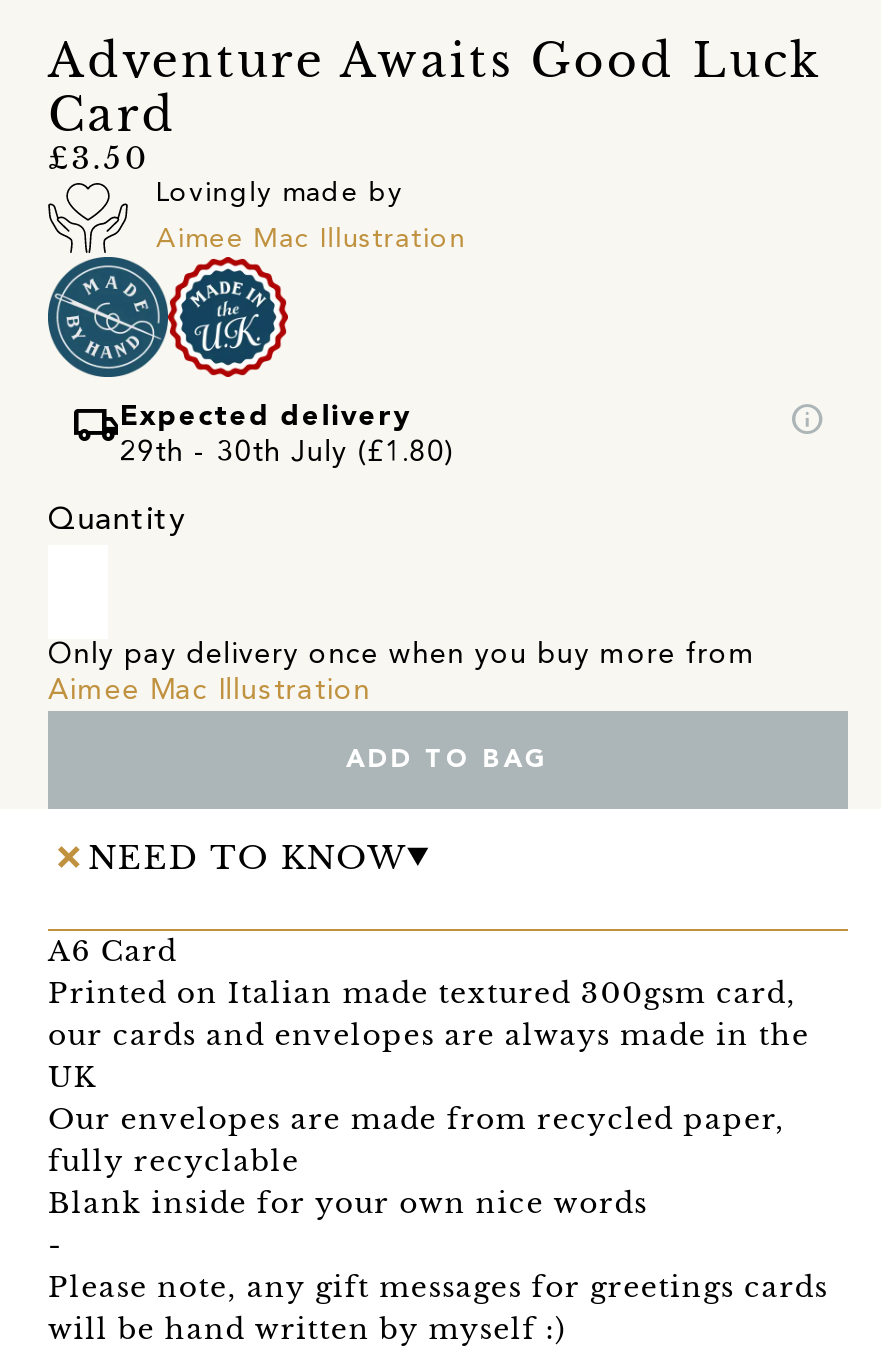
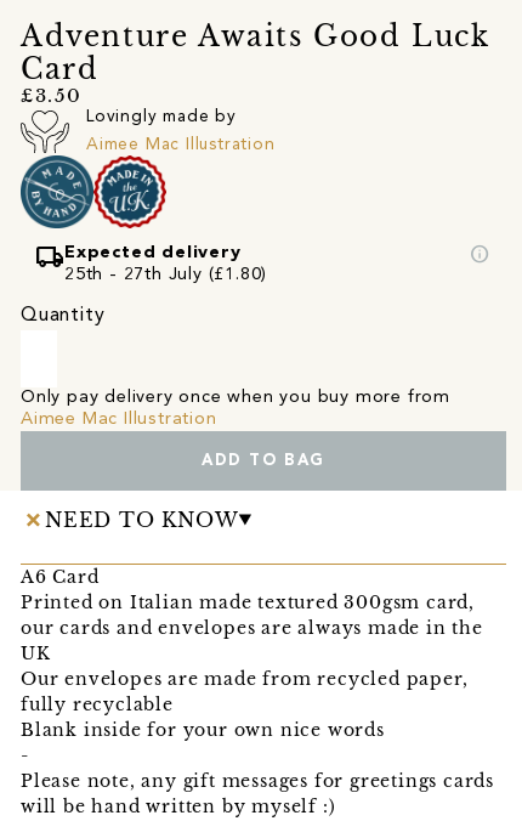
[120,439,454,469] 29th - 30th July (£1.80) -> [64,266,267,284] 25th - 27th July (£1.80)

